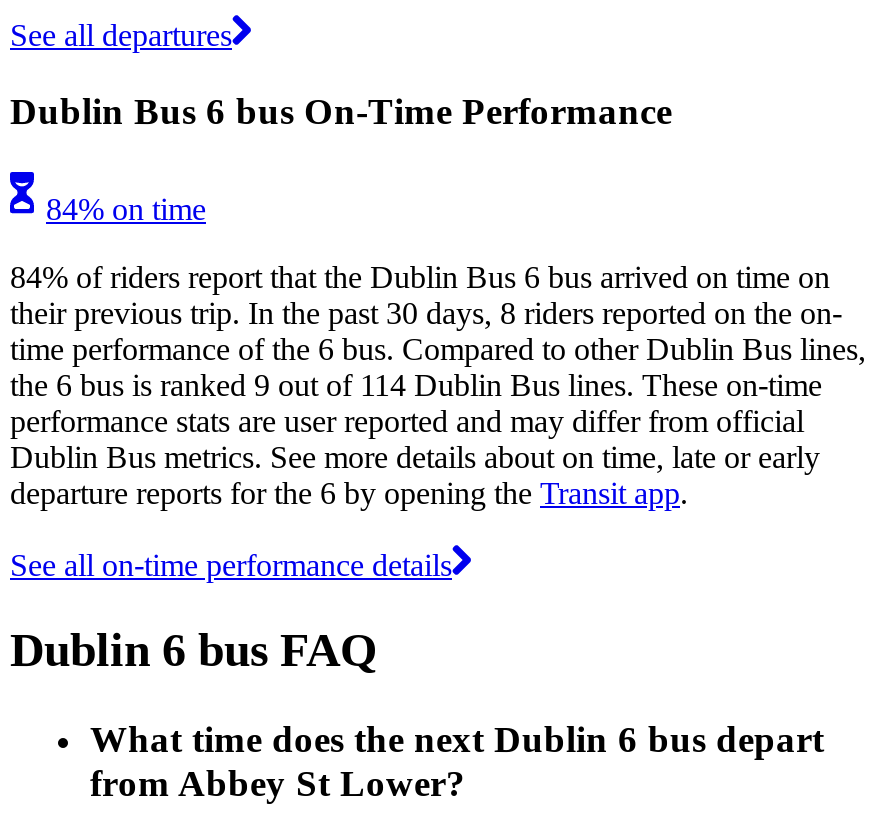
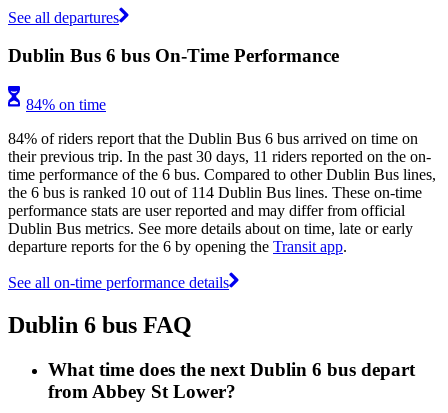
[10,296,842,330] their previous trip. In the past 30 days, 8 riders reported on the on- -> [8,148,431,165] their previous trip. In the past 30 days, 11 riders reported on the on-
[10,368,822,402] the 6 bus is ranked 9 out of 114 Dublin Bus lines. These on-time -> [8,184,422,201] the 6 bus is ranked 10 out of 114 Dublin Bus lines. These on-time

